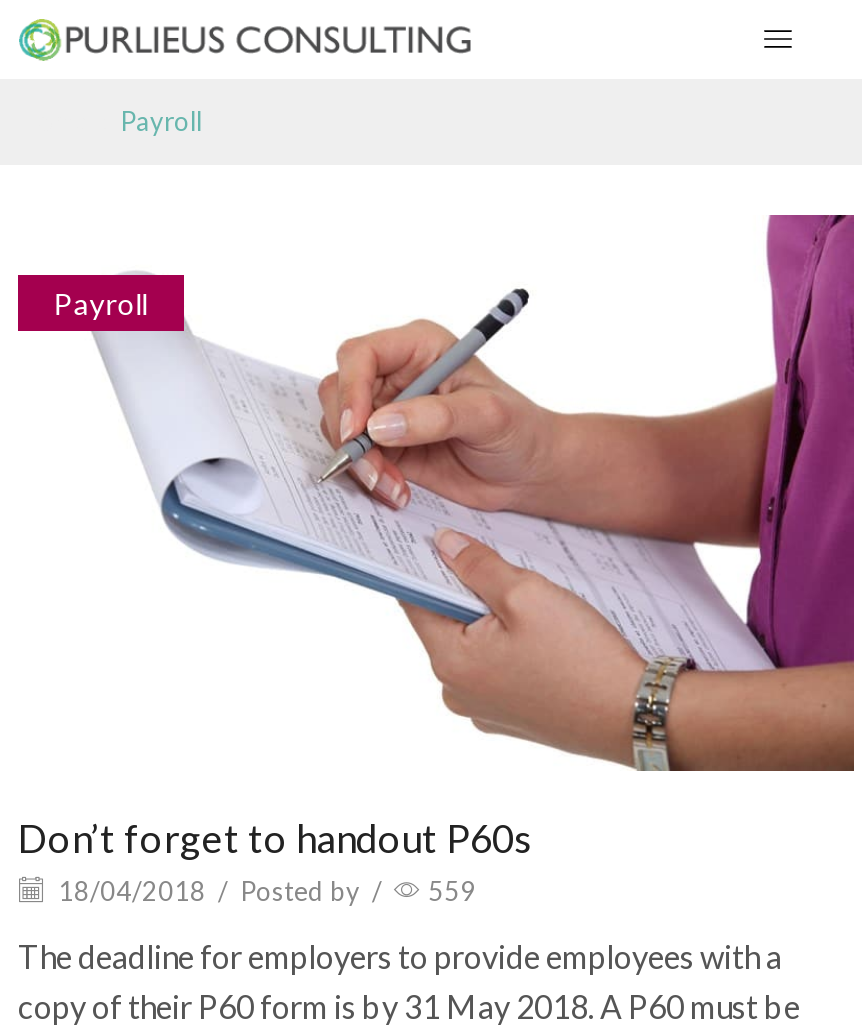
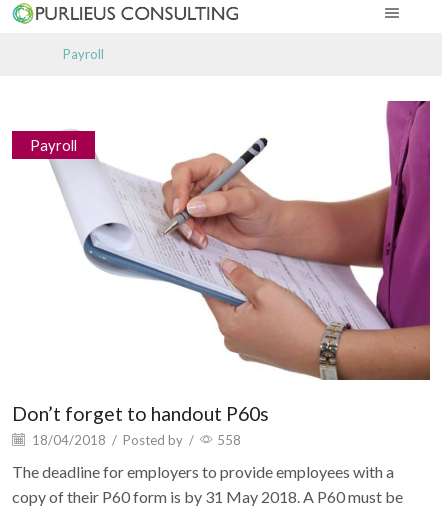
[52,876,476,908] 18/04/2018 / Posted by / 559 -> [29,431,241,447] 18/04/2018 / Posted by / 558

